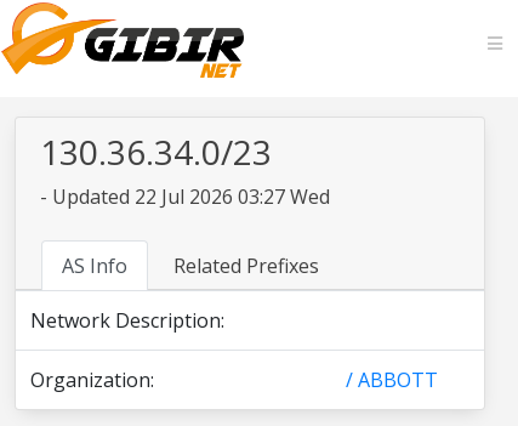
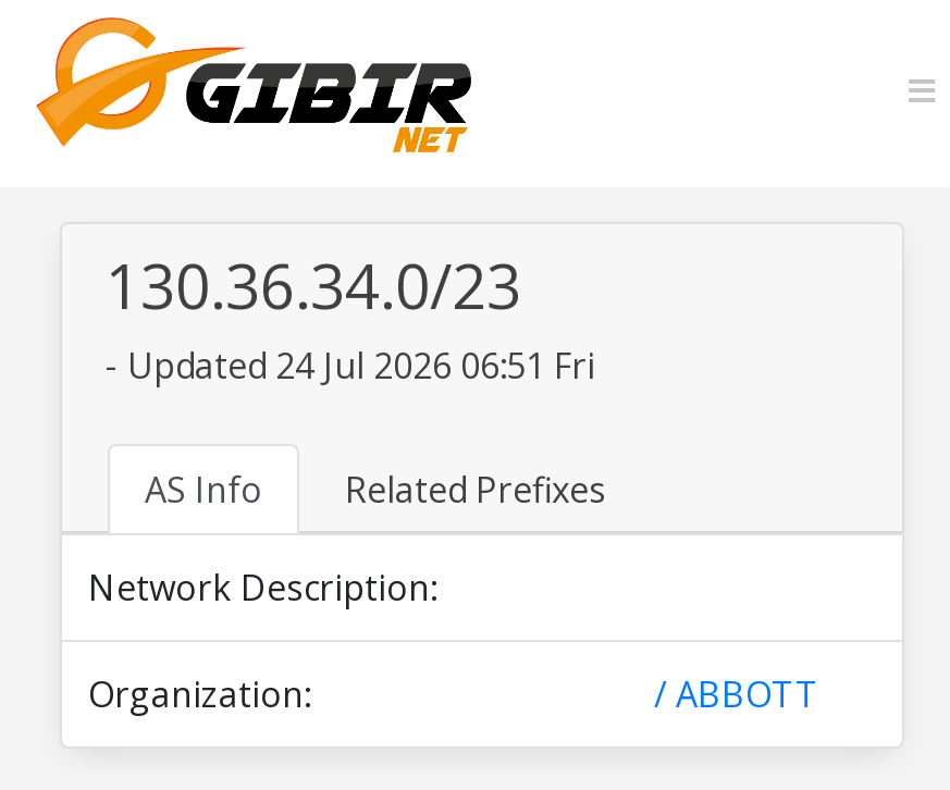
[40,183,330,210] - Updated 22 Jul 2026 03:27 Wed -> [106,342,595,390] - Updated 24 Jul 2026 06:51 Fri

